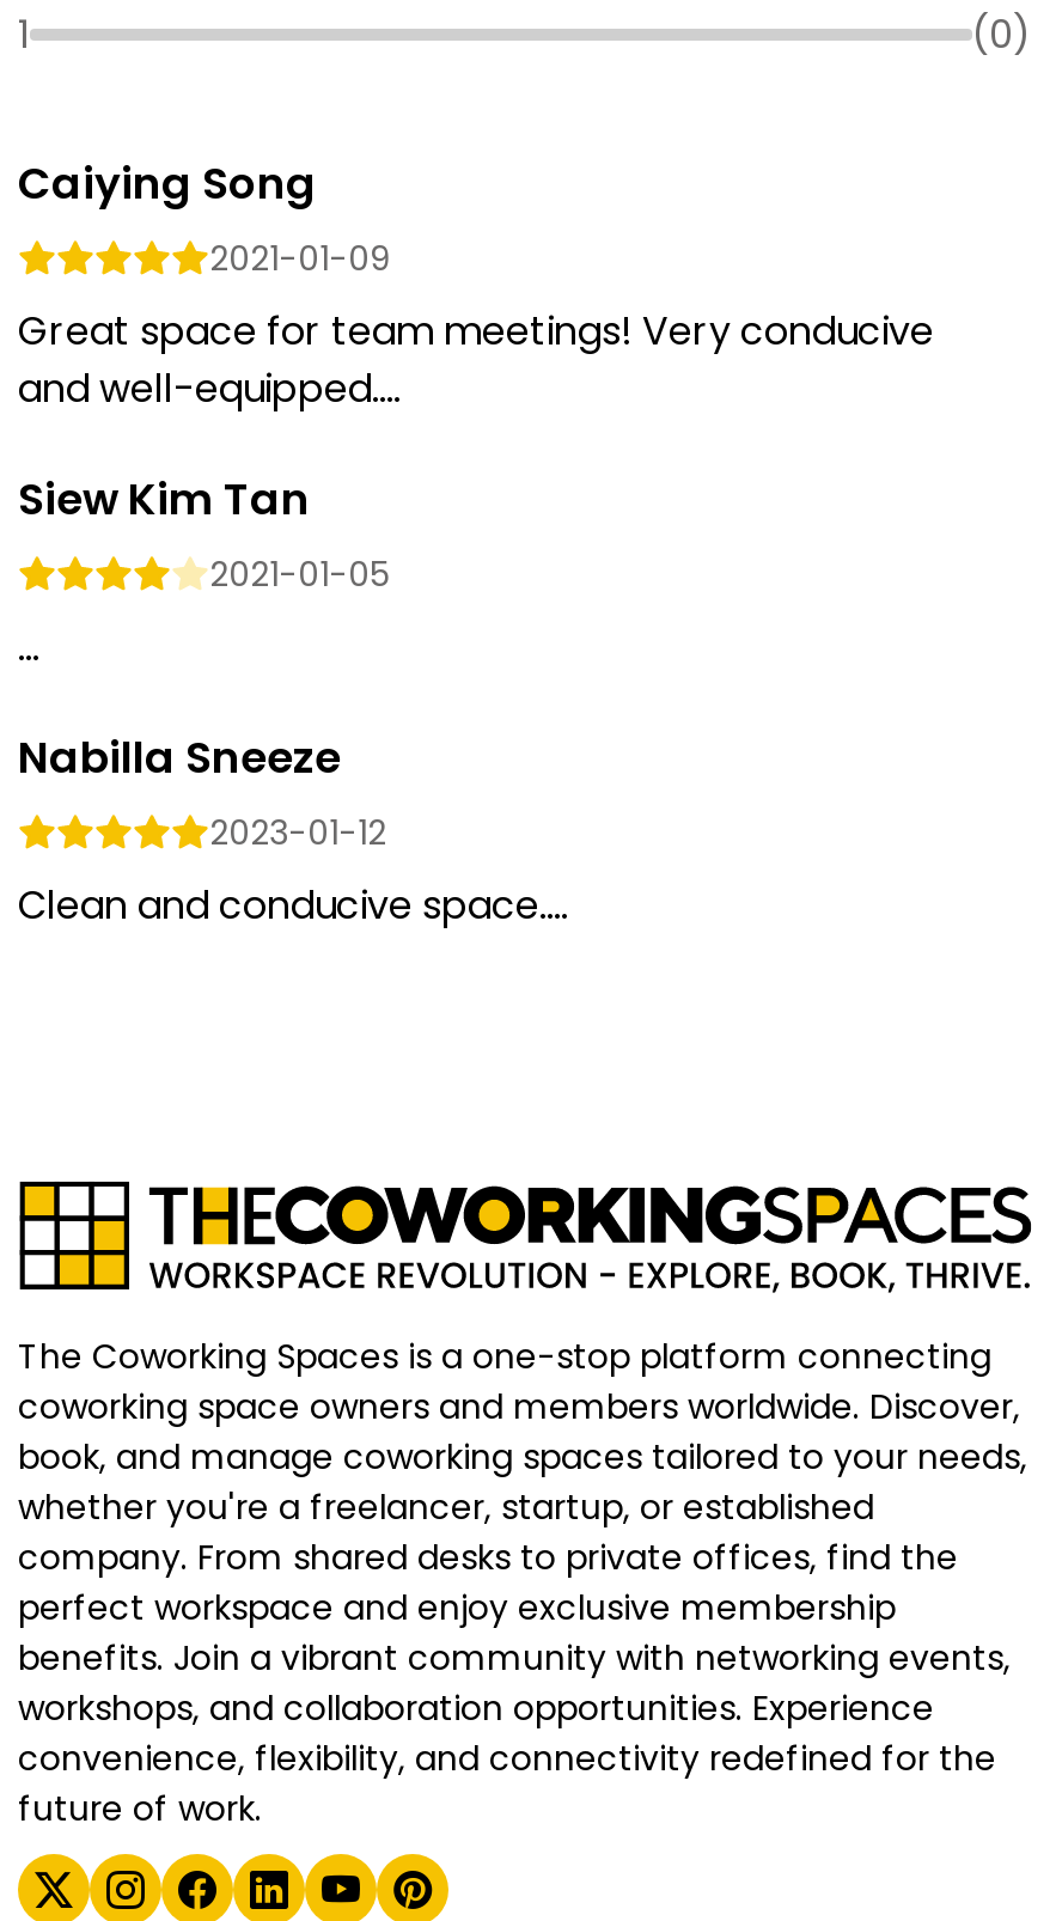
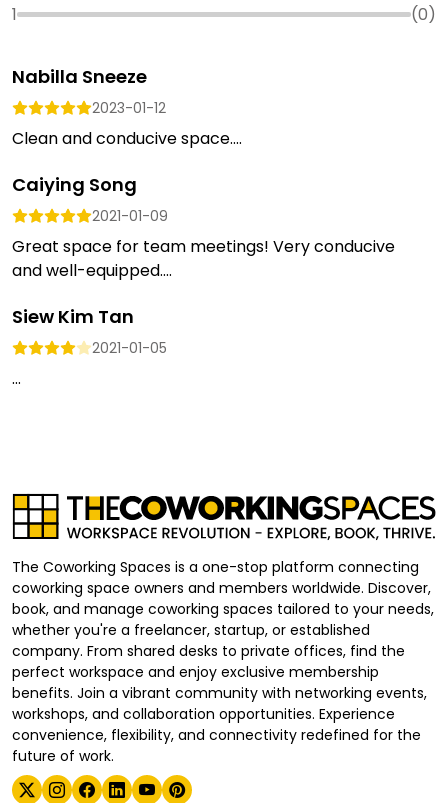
moved [18,153,934,598] -> [12,172,395,358]: Caiying Song | 2021-01-09 | Great space for team meetings! Very conducive | and well-equipped.... | Siew Kim Tan | 2021-01-05
moved [18,727,568,933] -> [12,64,242,150]: Nabilla Sneeze | 2023-01-12 | Clean and conducive space....

